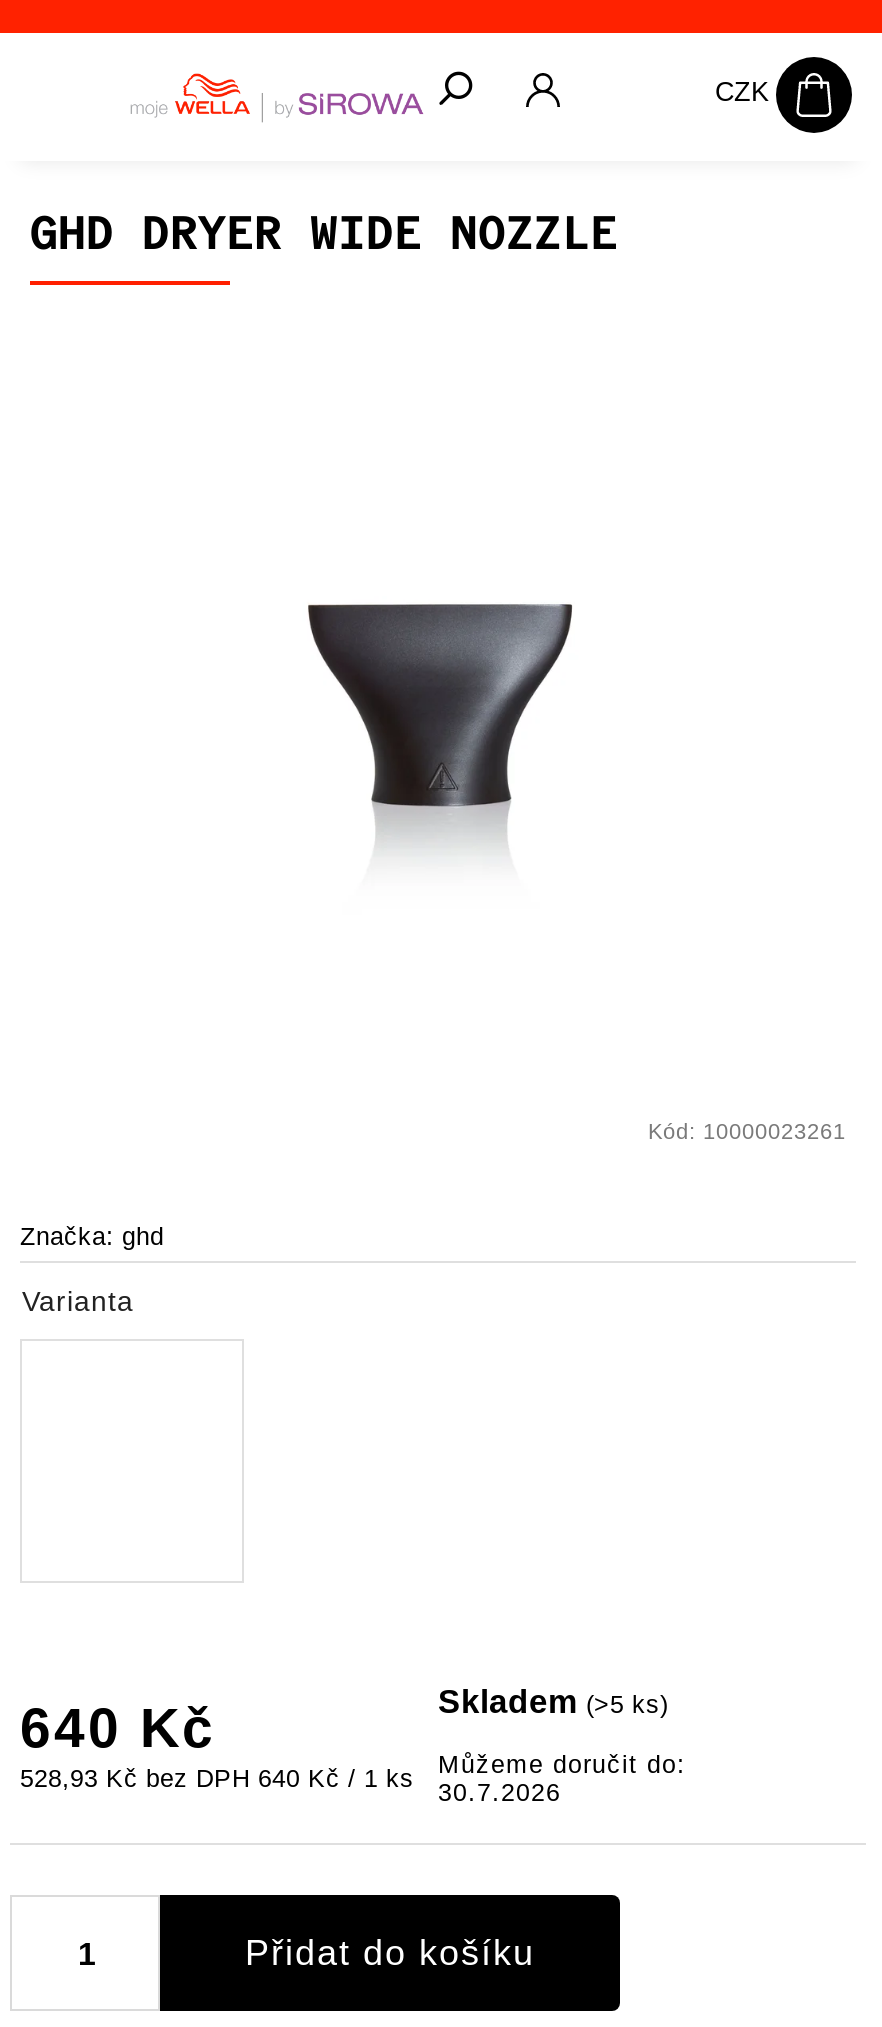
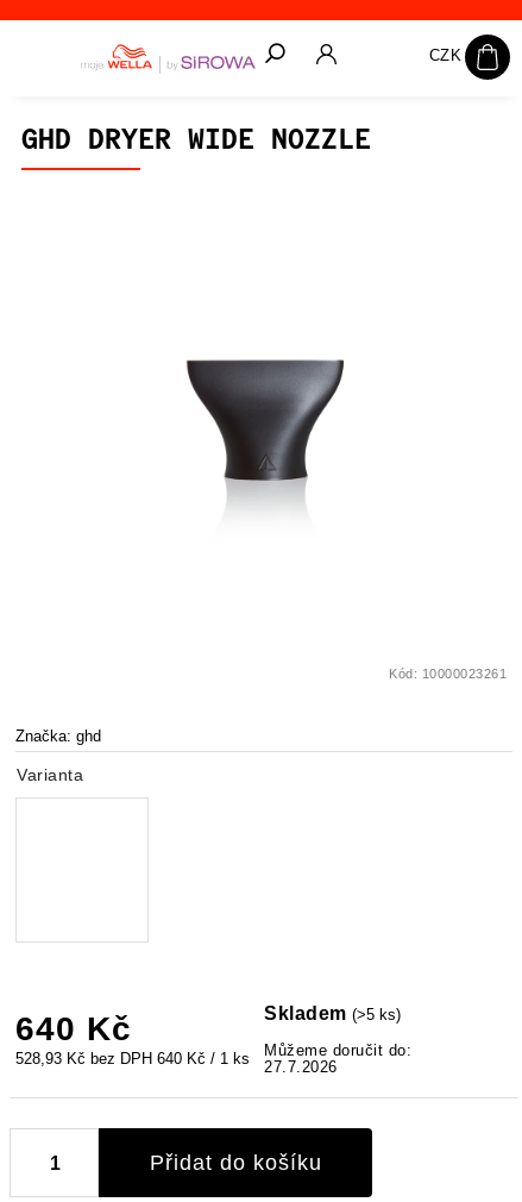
[20,1751,686,1807] 528,93 Kč bez DPH 640 Kč / 1 ks 30.7.2026 Můžeme doručit do: -> [15,1043,411,1076] 528,93 Kč bez DPH 640 Kč / 1 ks 27.7.2026 Můžeme doručit do:

